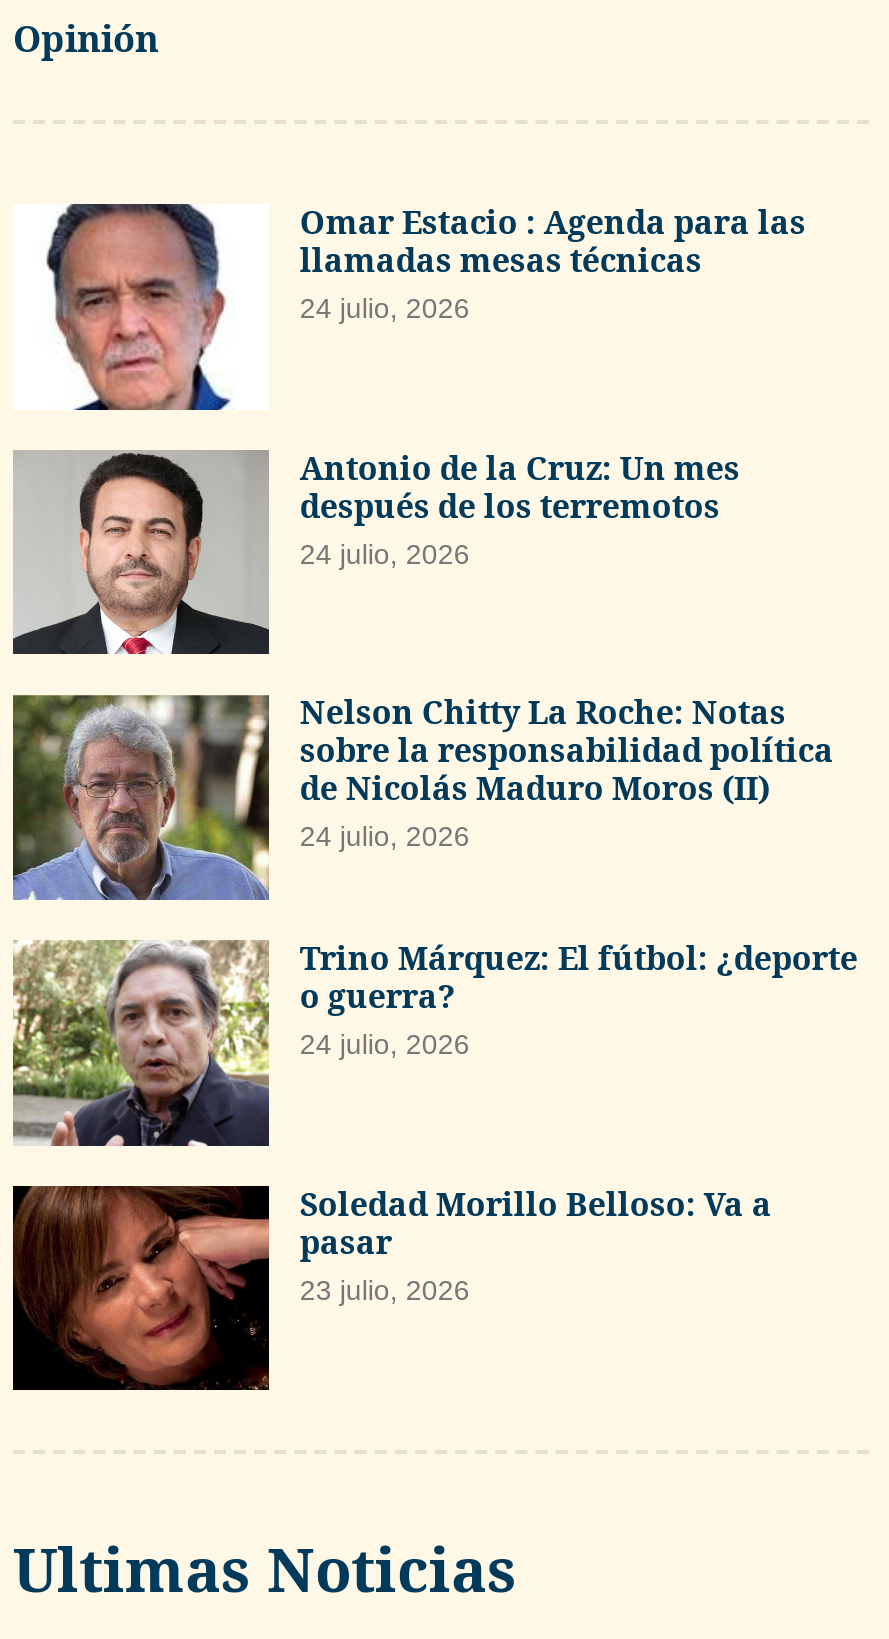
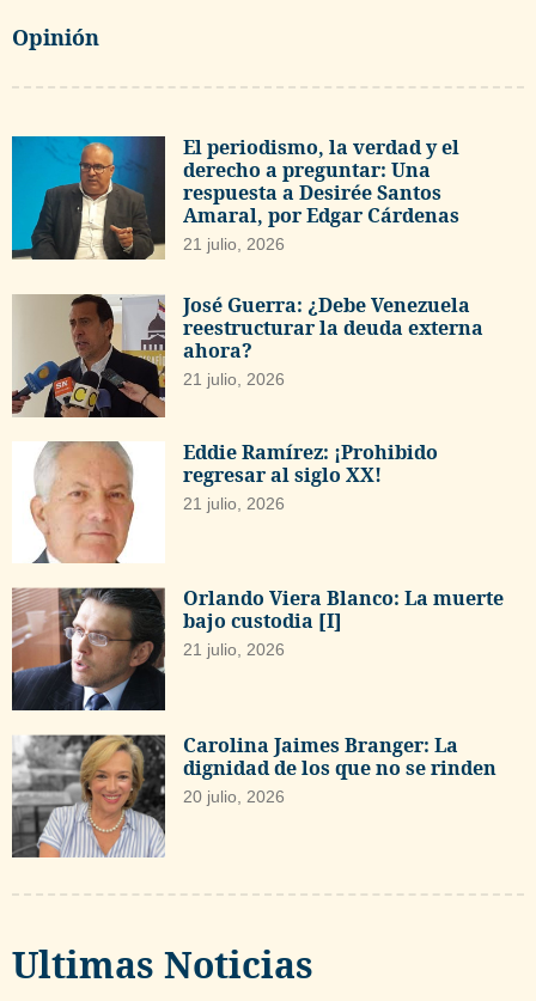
[13,200,806,412] [image] | Omar Estacio : Agenda para las | llamadas mesas técnicas | 24 julio, 2026 -> [11,134,460,261] [image] | El periodismo, la verdad y el | derecho a preguntar: Una | respuesta a Desirée Santos | Amaral, por Edgar Cárdenas | 21 julio, 2026
[15,446,740,656] [image] | Antonio de la Cruz: Un mes | después de los terremotos | 24 julio, 2026 -> [12,292,484,419] [image] | José Guerra: ¿Debe Venezuela | reestructurar la deuda externa | ahora? | 21 julio, 2026
[11,691,834,902] [image] | Nelson Chitty La Roche: Notas | sobre la responsabilidad política | de Nicolás Maduro Moros (II) | 24 julio, 2026 -> [12,439,438,564] [image] | Eddie Ramírez: ¡Prohibido | regresar al siglo XX! | 21 julio, 2026
[13,936,858,1146] [image] | Trino Márquez: El fútbol: ¿deporte | o guerra? | 24 julio, 2026 -> [11,585,504,712] [image] | Orlando Viera Blanco: La muerte | bajo custodia [I] | 21 julio, 2026
[11,1182,772,1392] [image] | Soledad Morillo Belloso: Va a | pasar | 23 julio, 2026 -> [11,732,497,859] [image] | Carolina Jaimes Branger: La | dignidad de los que no se rinden | 20 julio, 2026

